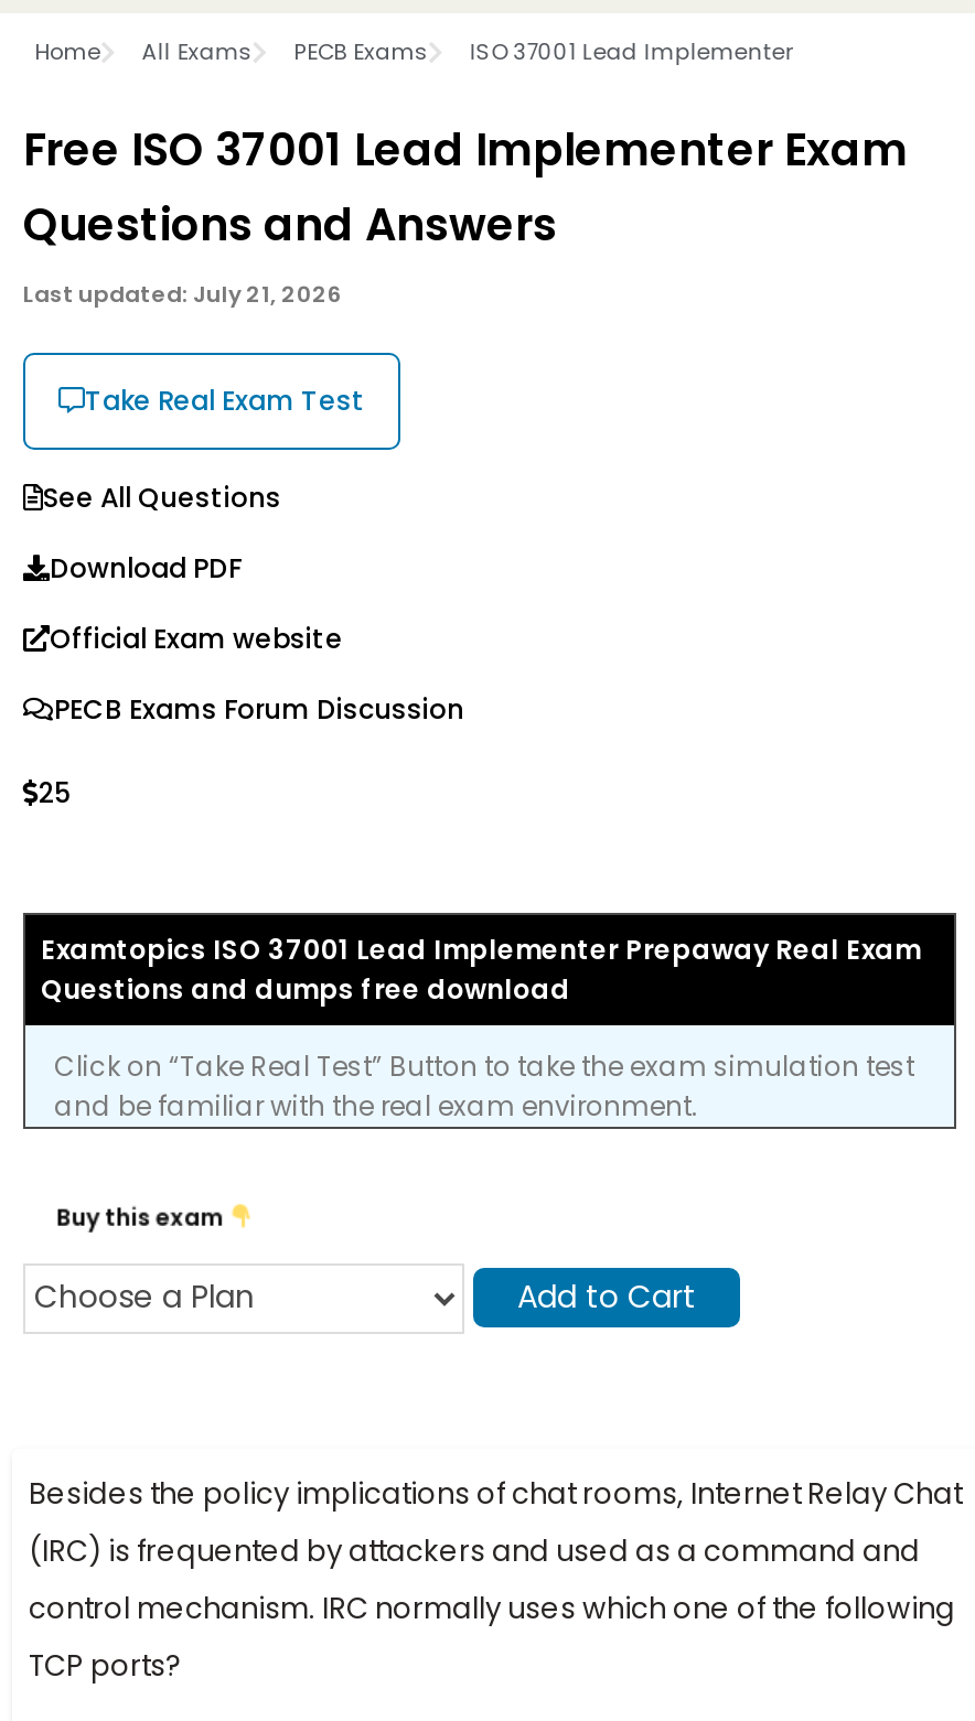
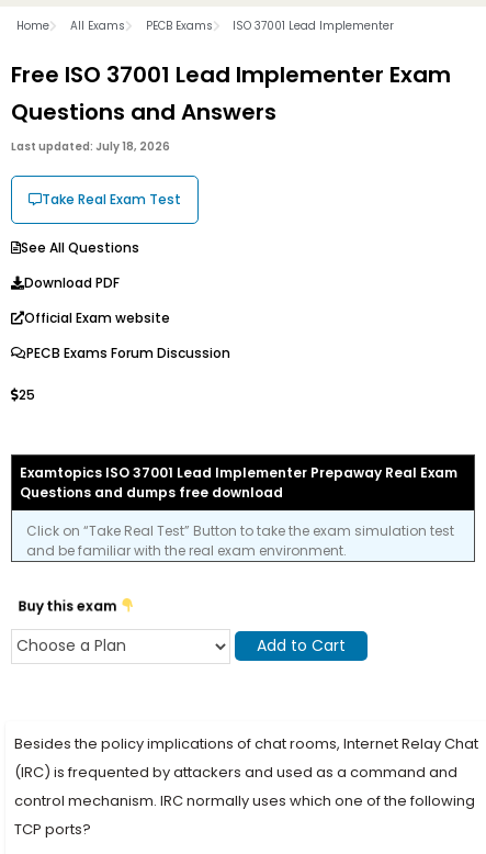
[23,278,343,311] Last updated: July 21, 2026 -> [11,139,170,155] Last updated: July 18, 2026
none -> [11,595,125,617] Buy this exam

